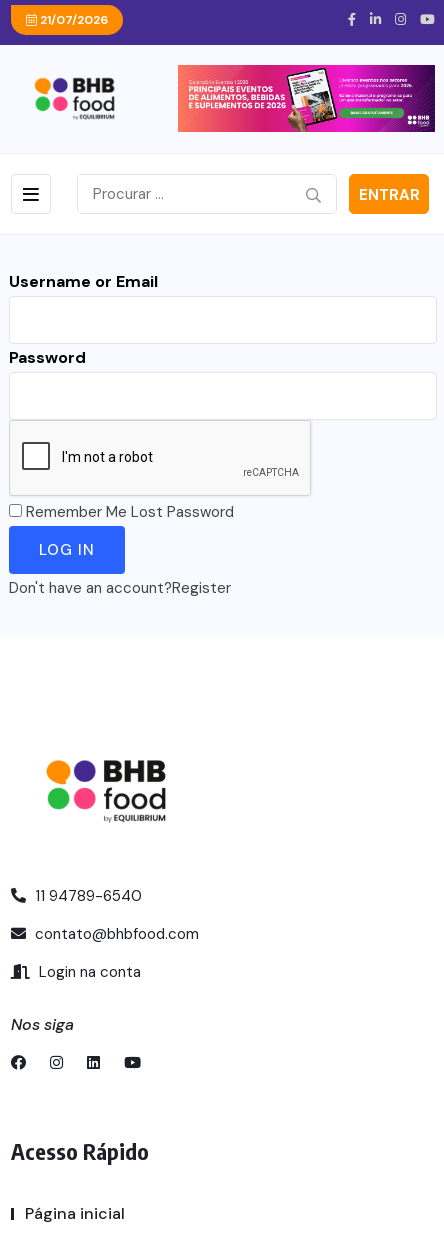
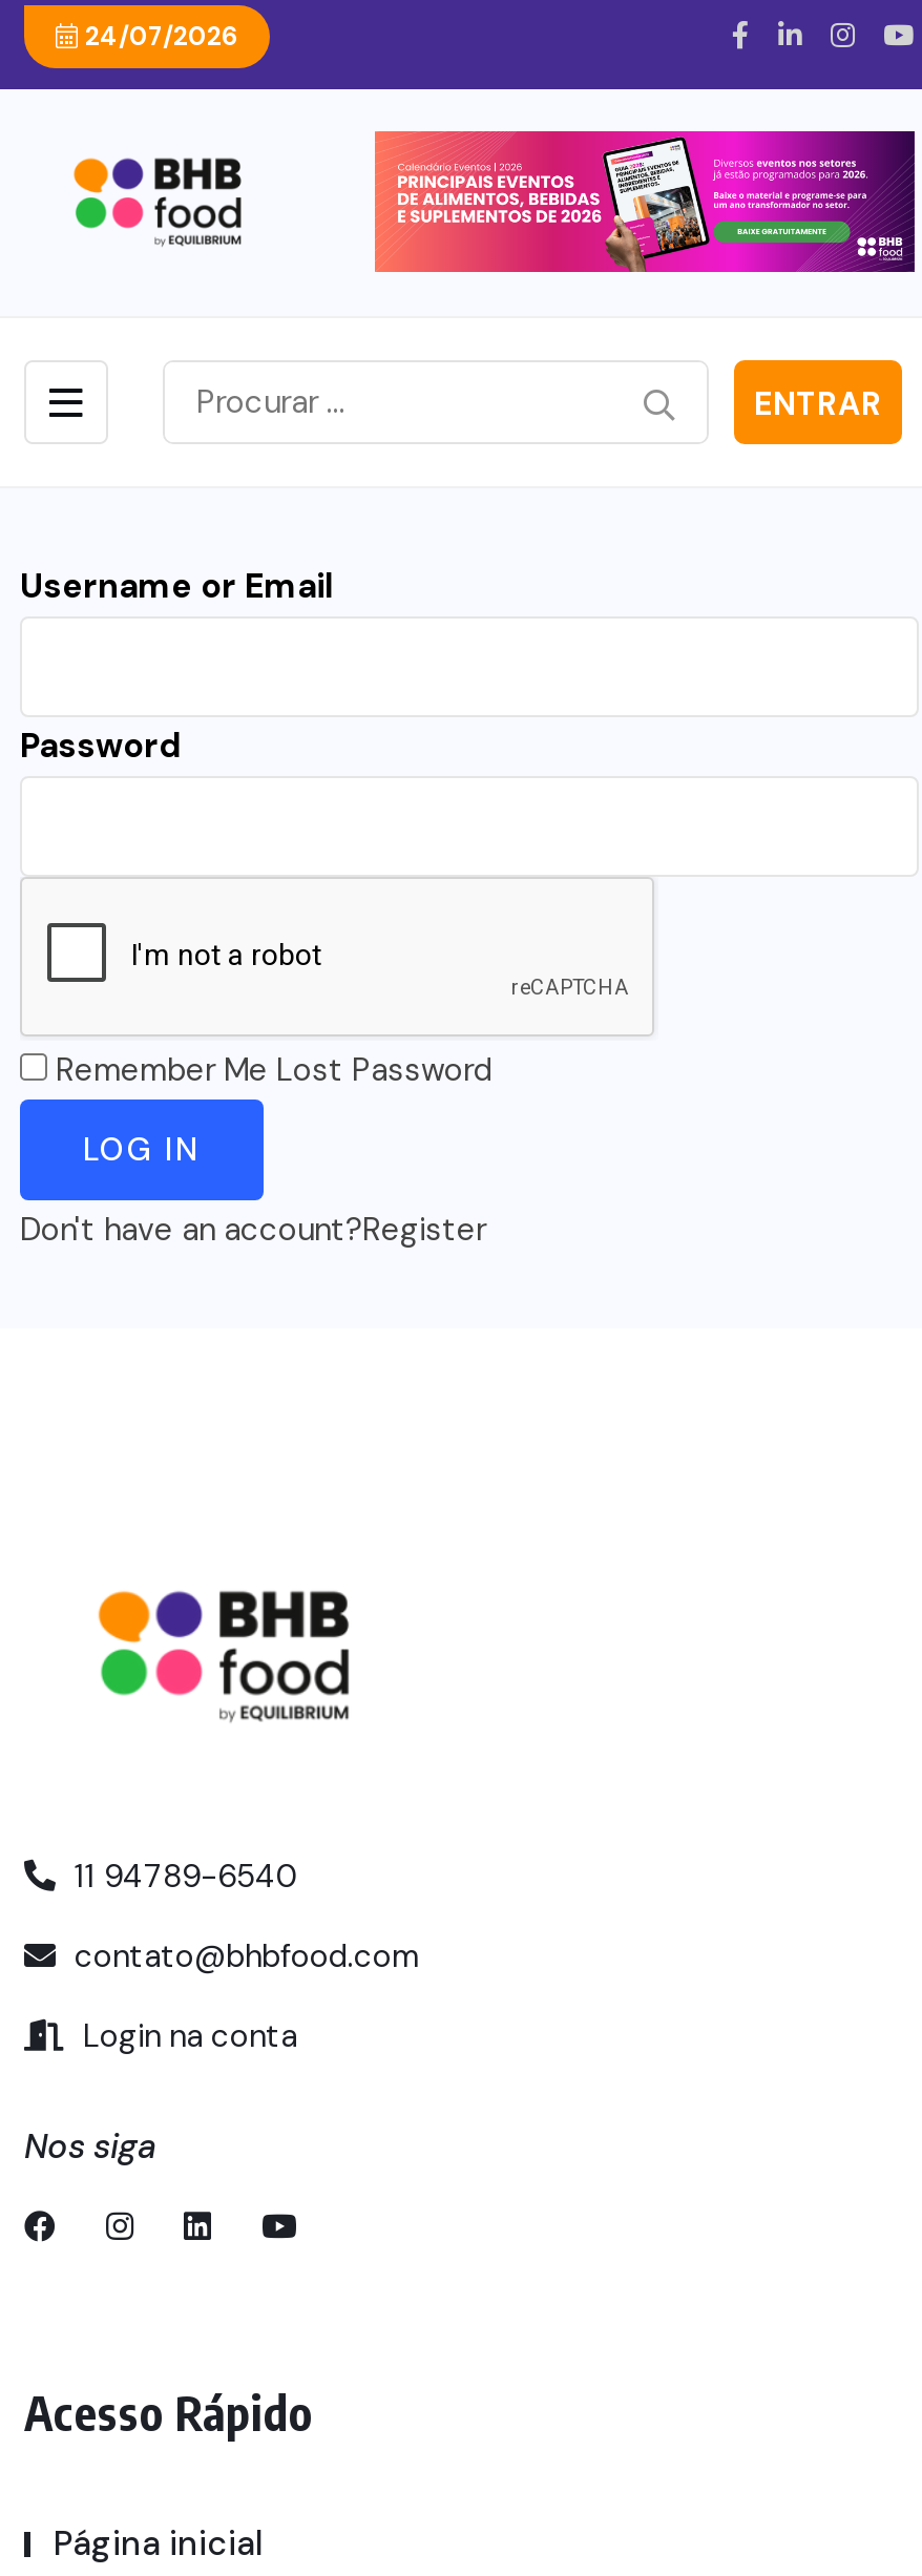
[37,12,108,28] 21/07/2026 -> [79,20,238,54] 24/07/2026

